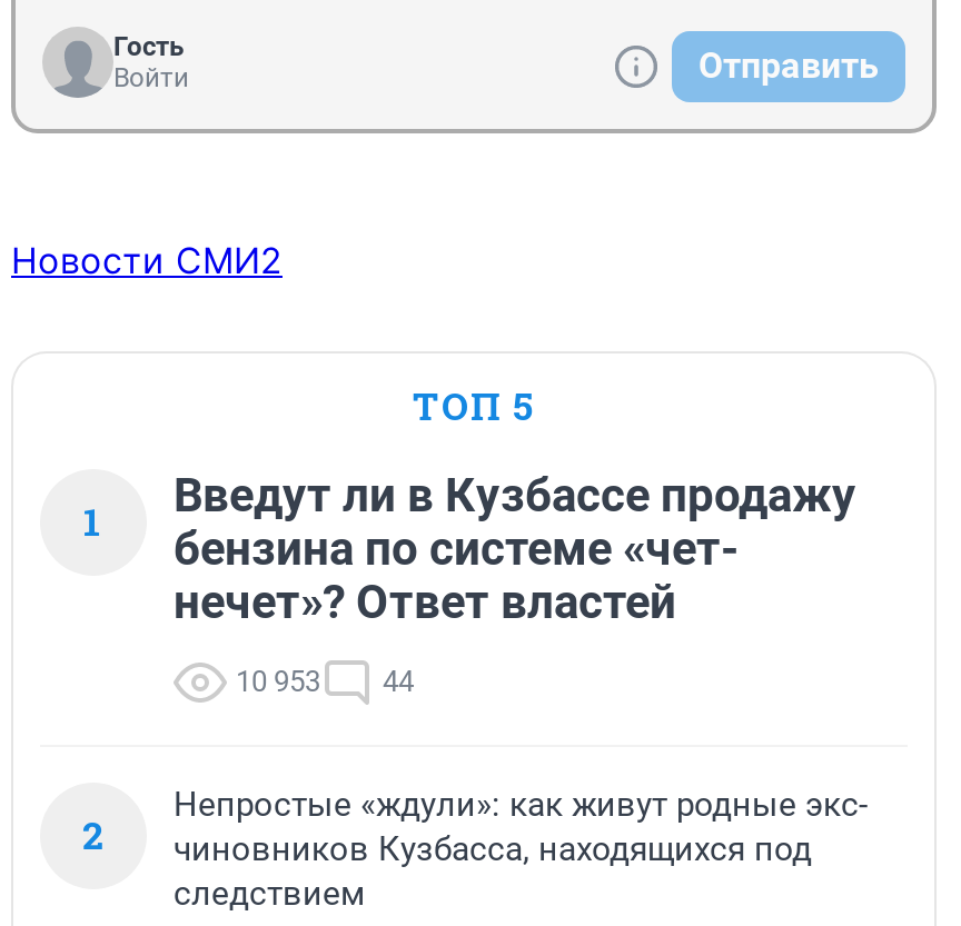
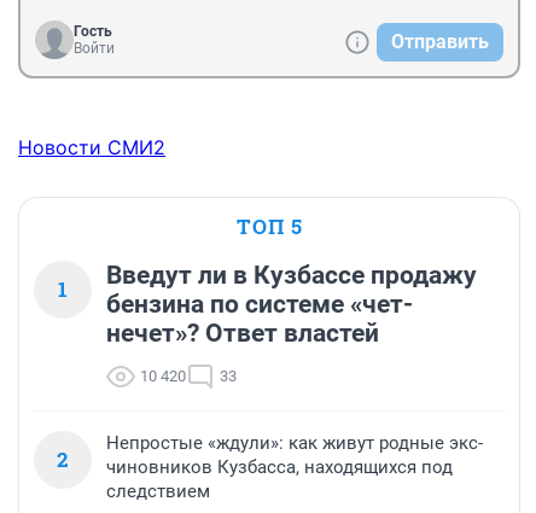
[236,666,320,699] 10 953 -> [140,367,186,386] 10 420
[383,666,414,699] 44 -> [220,367,237,386] 33

